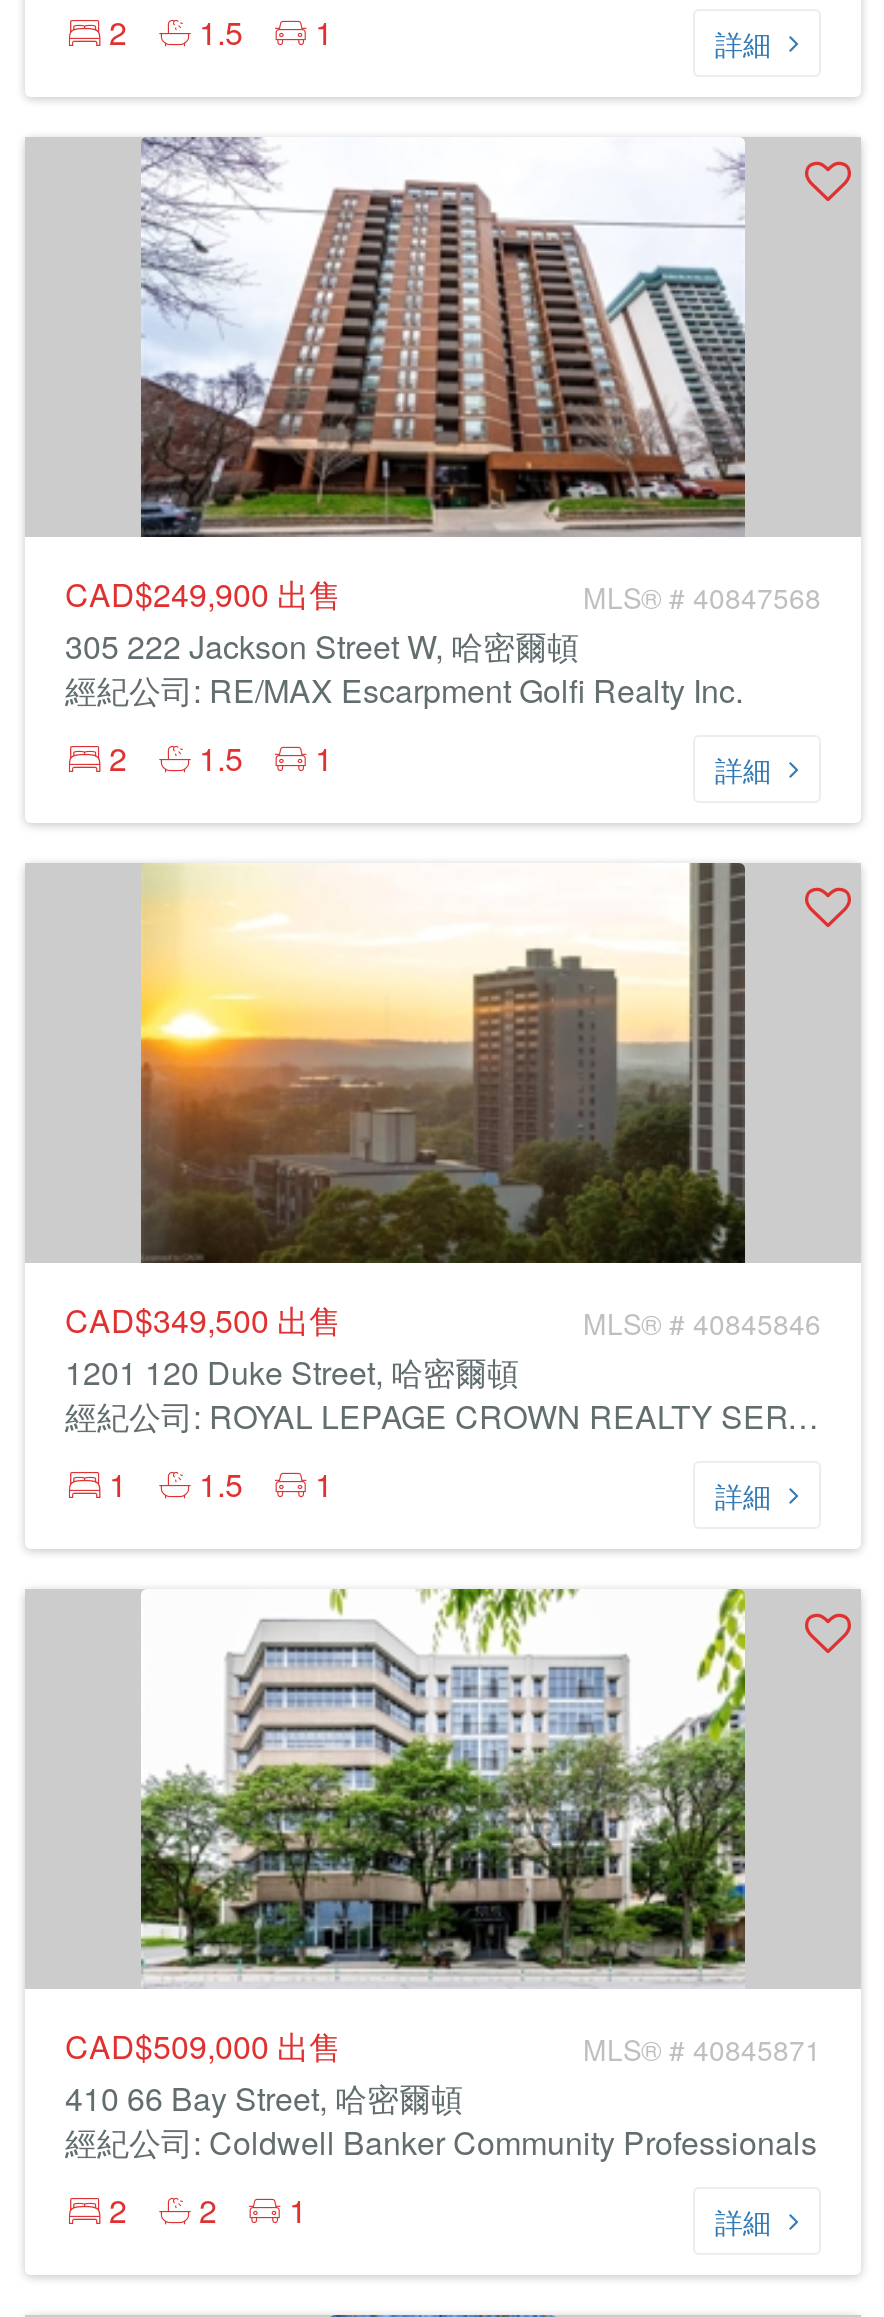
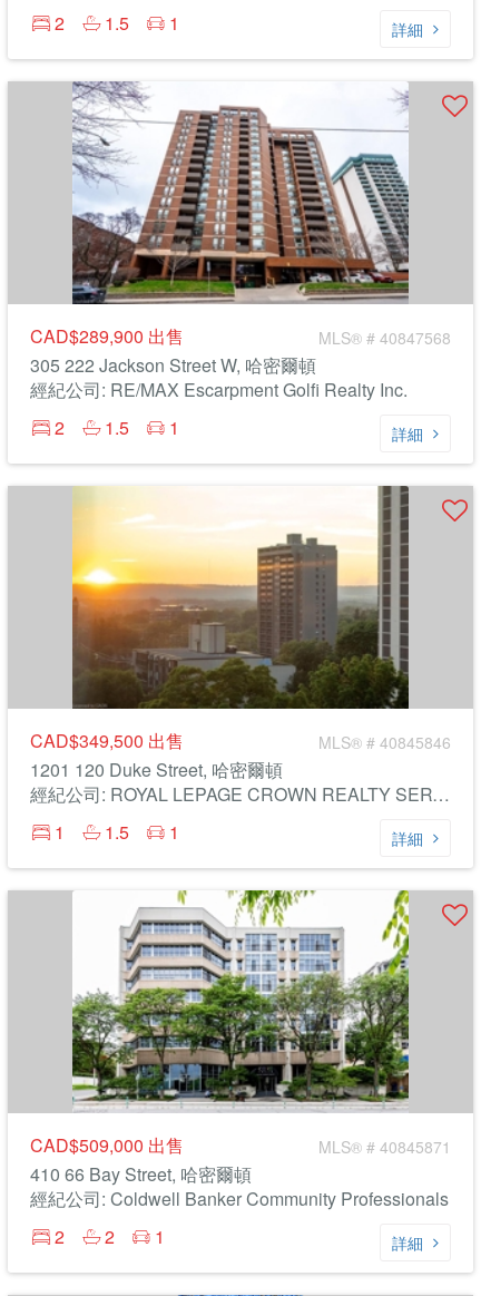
[65,571,341,617] CAD$249,900出售 -> [30,323,184,349] CAD$289,900出售

